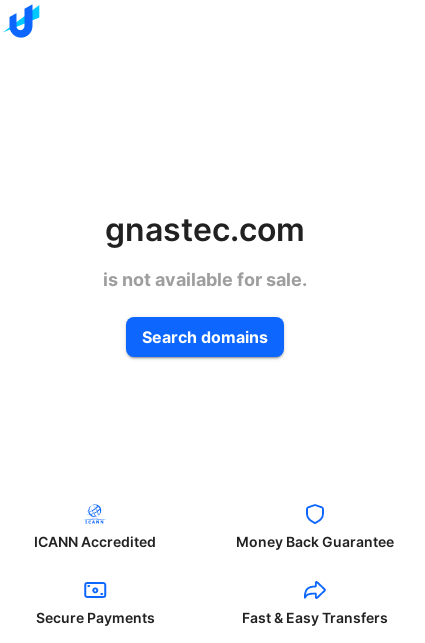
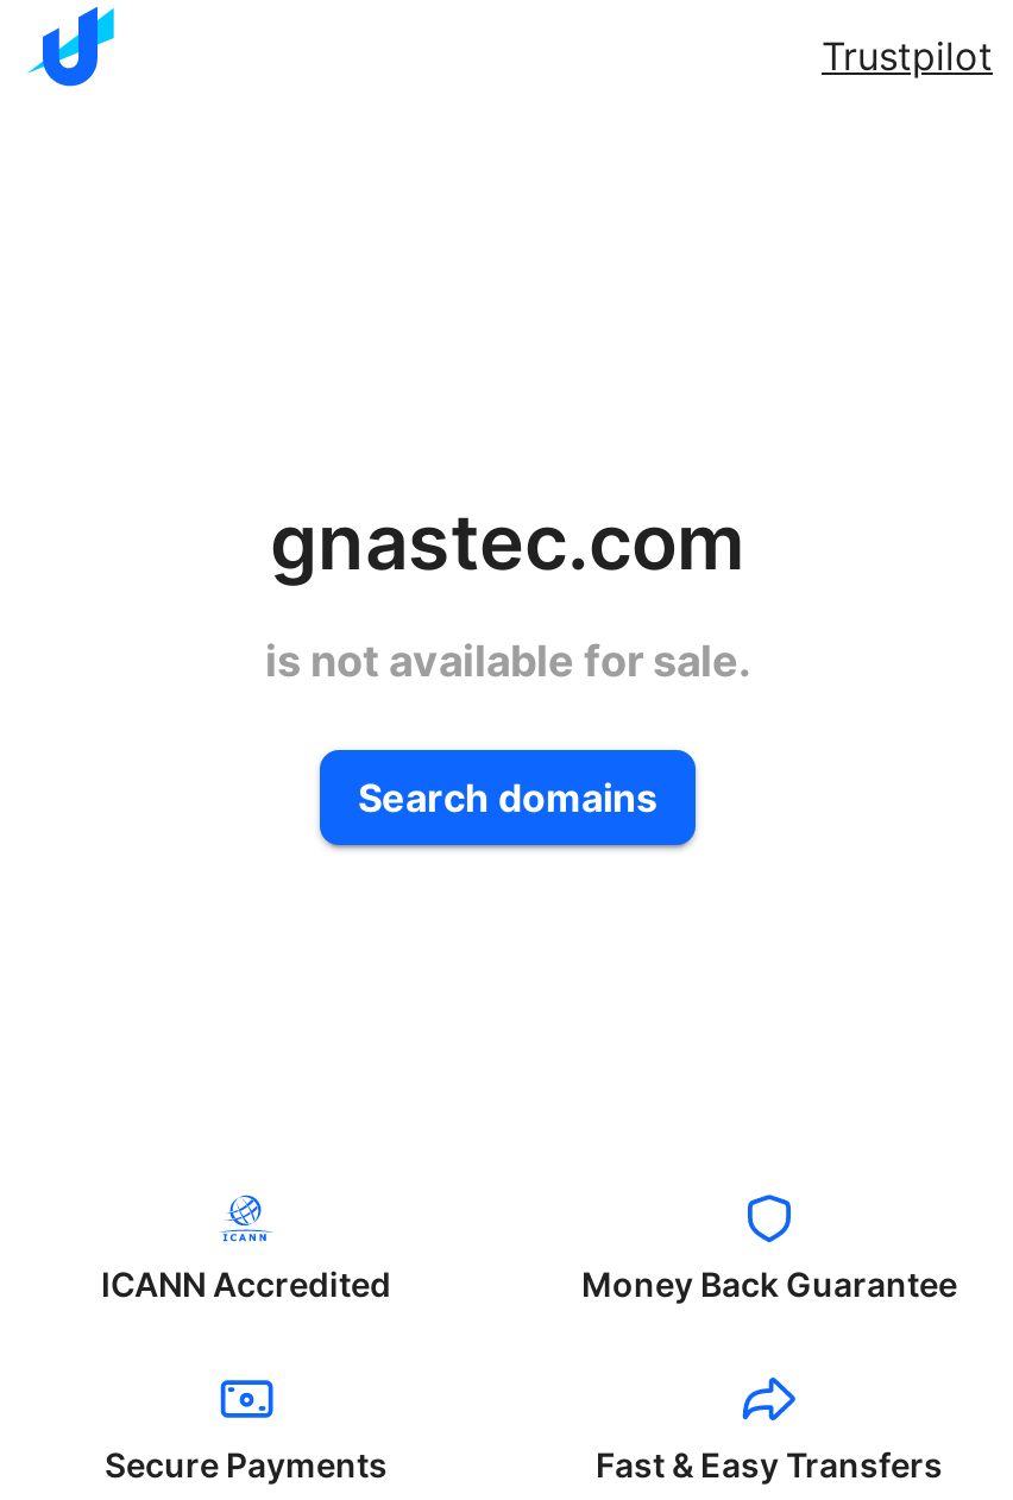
none -> [822,32,993,80] Trustpilot

